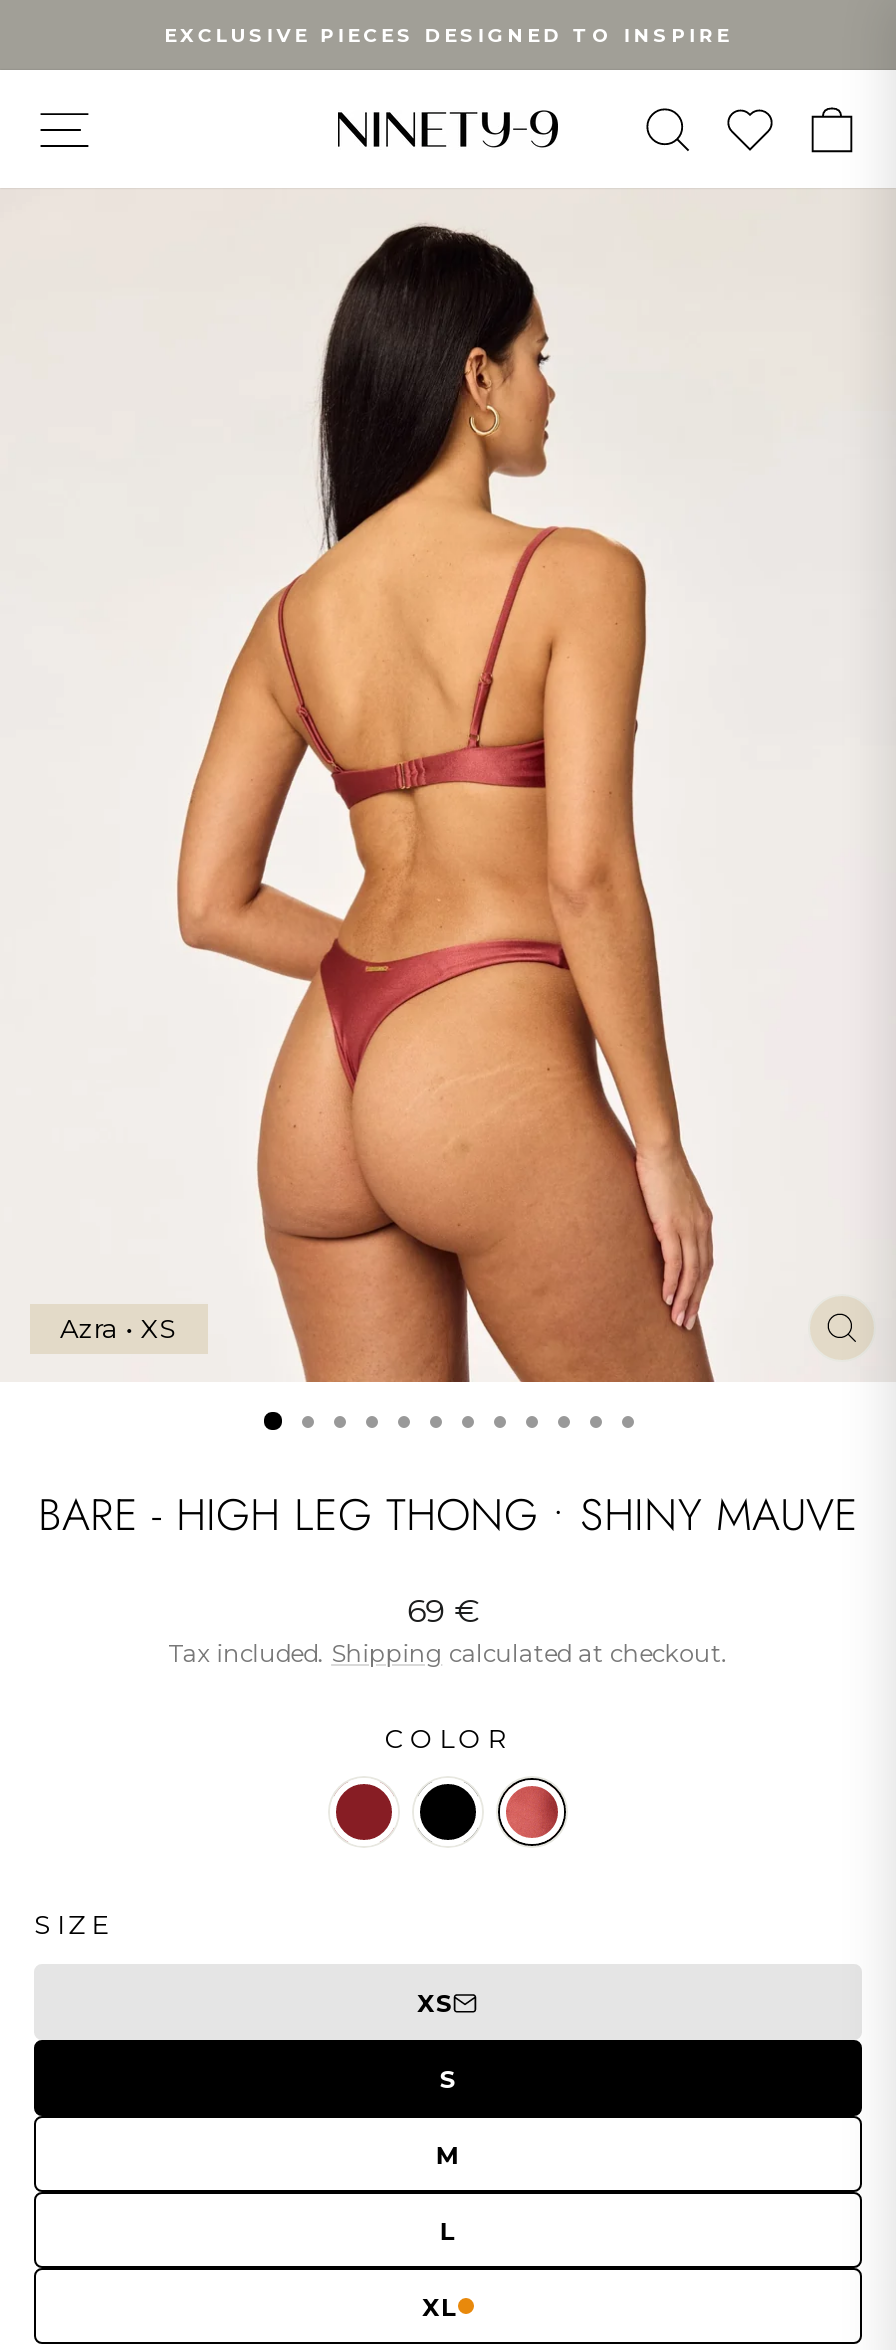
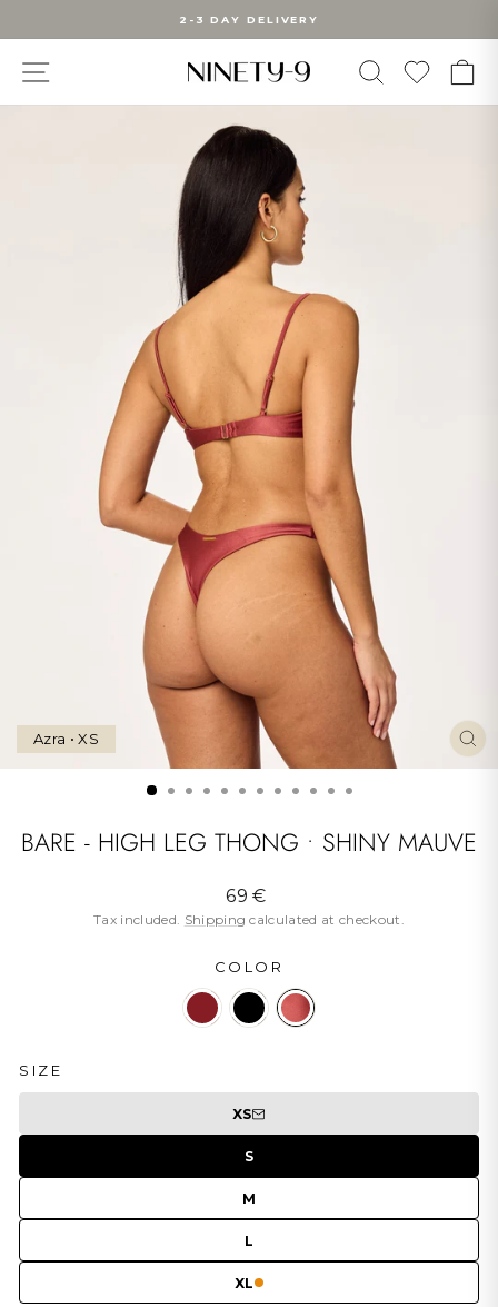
[164,24,732,46] EXCLUSIVE PIECES DESIGNED TO INSPIRE -> [179,13,319,26] 2-3 DAY DELIVERY

